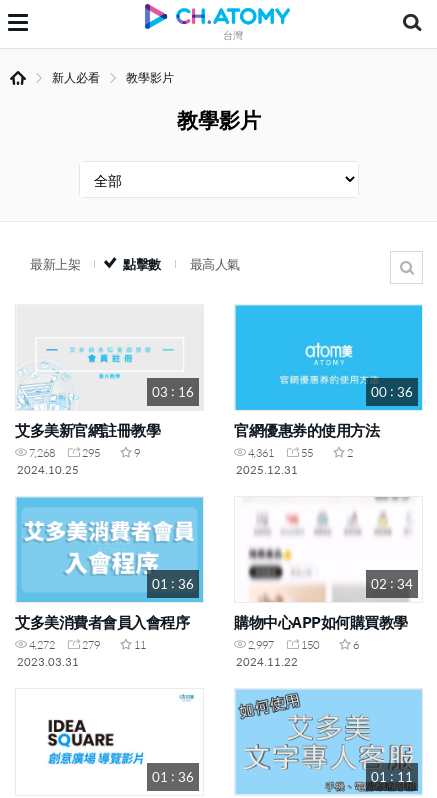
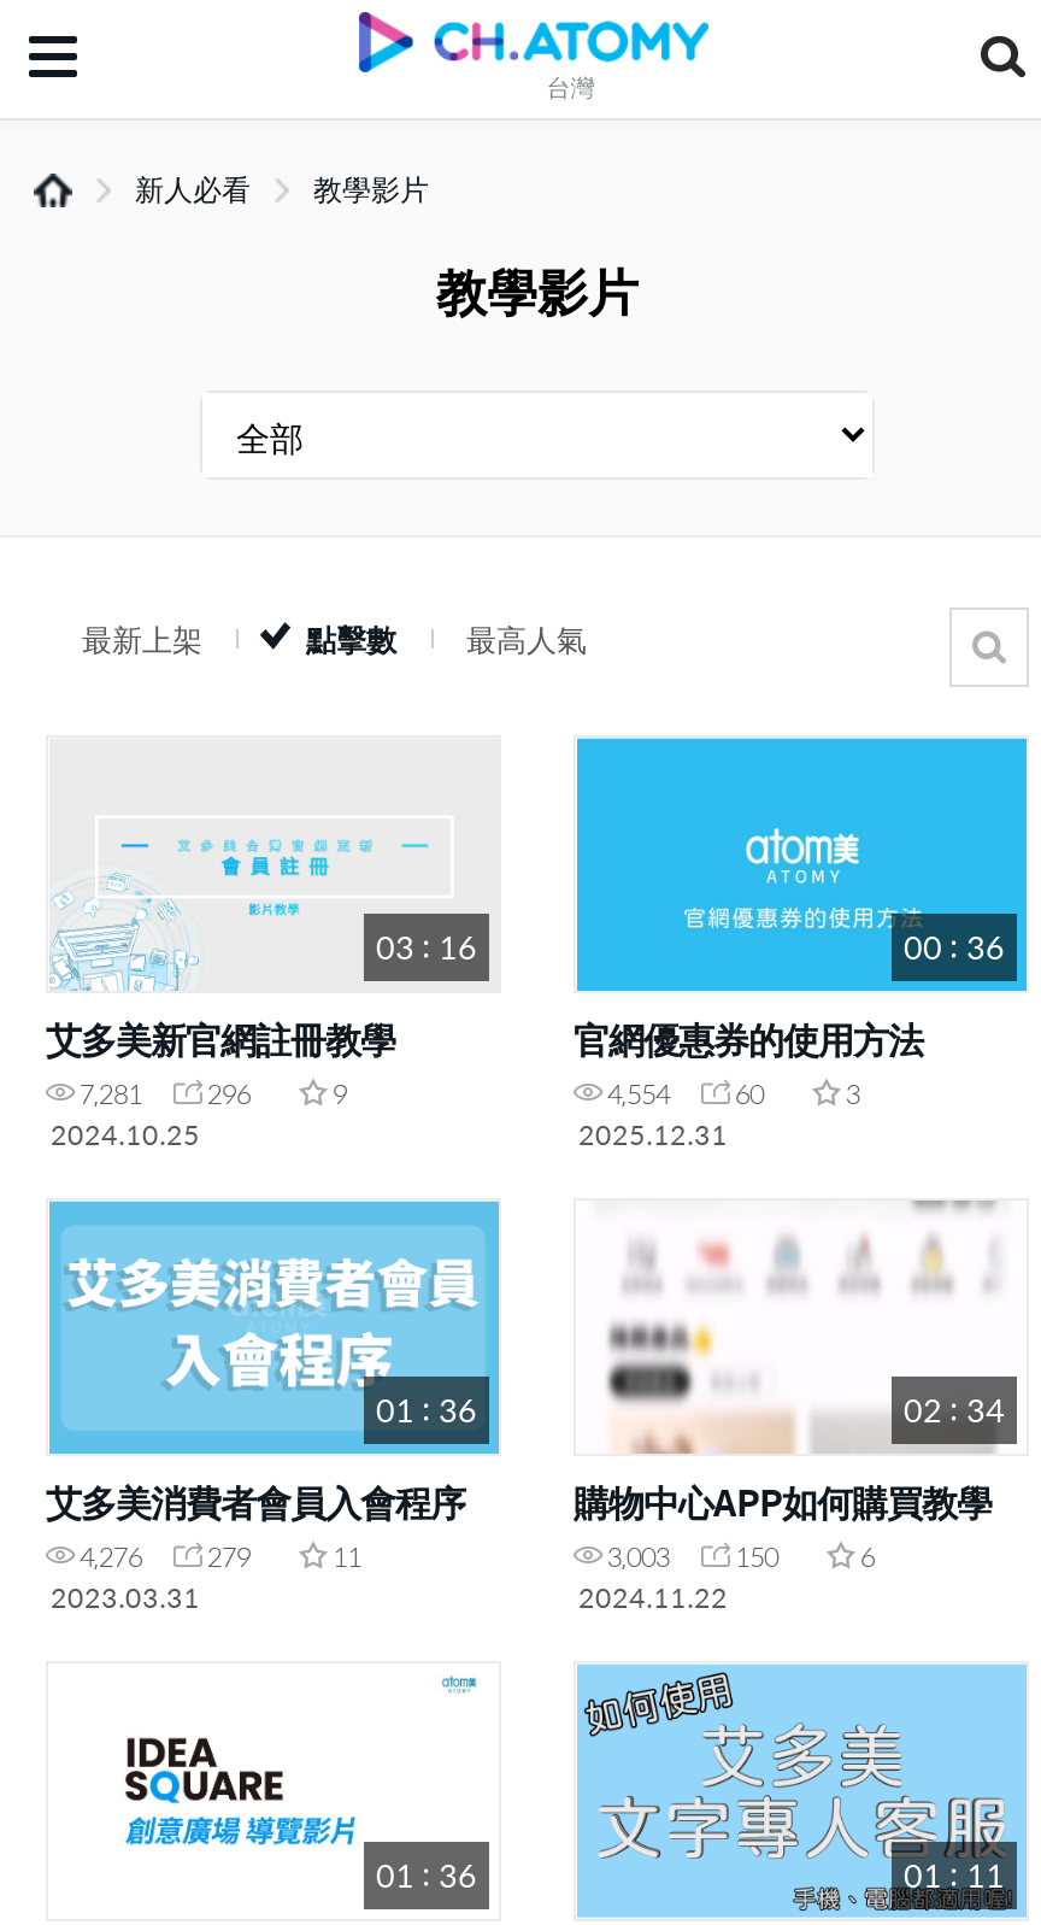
[29,444,55,461] 7,268 -> [80,1072,142,1113] 7,281
[82,444,100,461] 295 -> [207,1072,251,1113] 296
[248,444,274,461] 4,361 -> [607,1072,670,1113] 4,554
[301,444,313,461] 55 -> [735,1072,764,1113] 60
[347,444,353,461] 2 -> [846,1072,860,1113] 3
[29,636,146,653] 4,272 279 11 -> [80,1535,361,1576] 4,276 279 11
[248,636,359,653] 2,997 150 6 -> [607,1535,875,1576] 3,003 150 6

